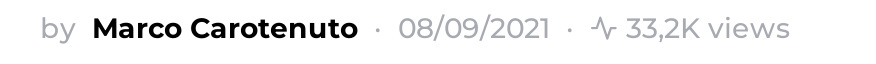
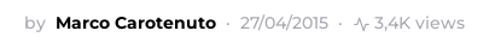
[398,9,790,45] 08/09/2021 | 33,2K views -> [240,13,465,34] 27/04/2015 | 3,4K views

